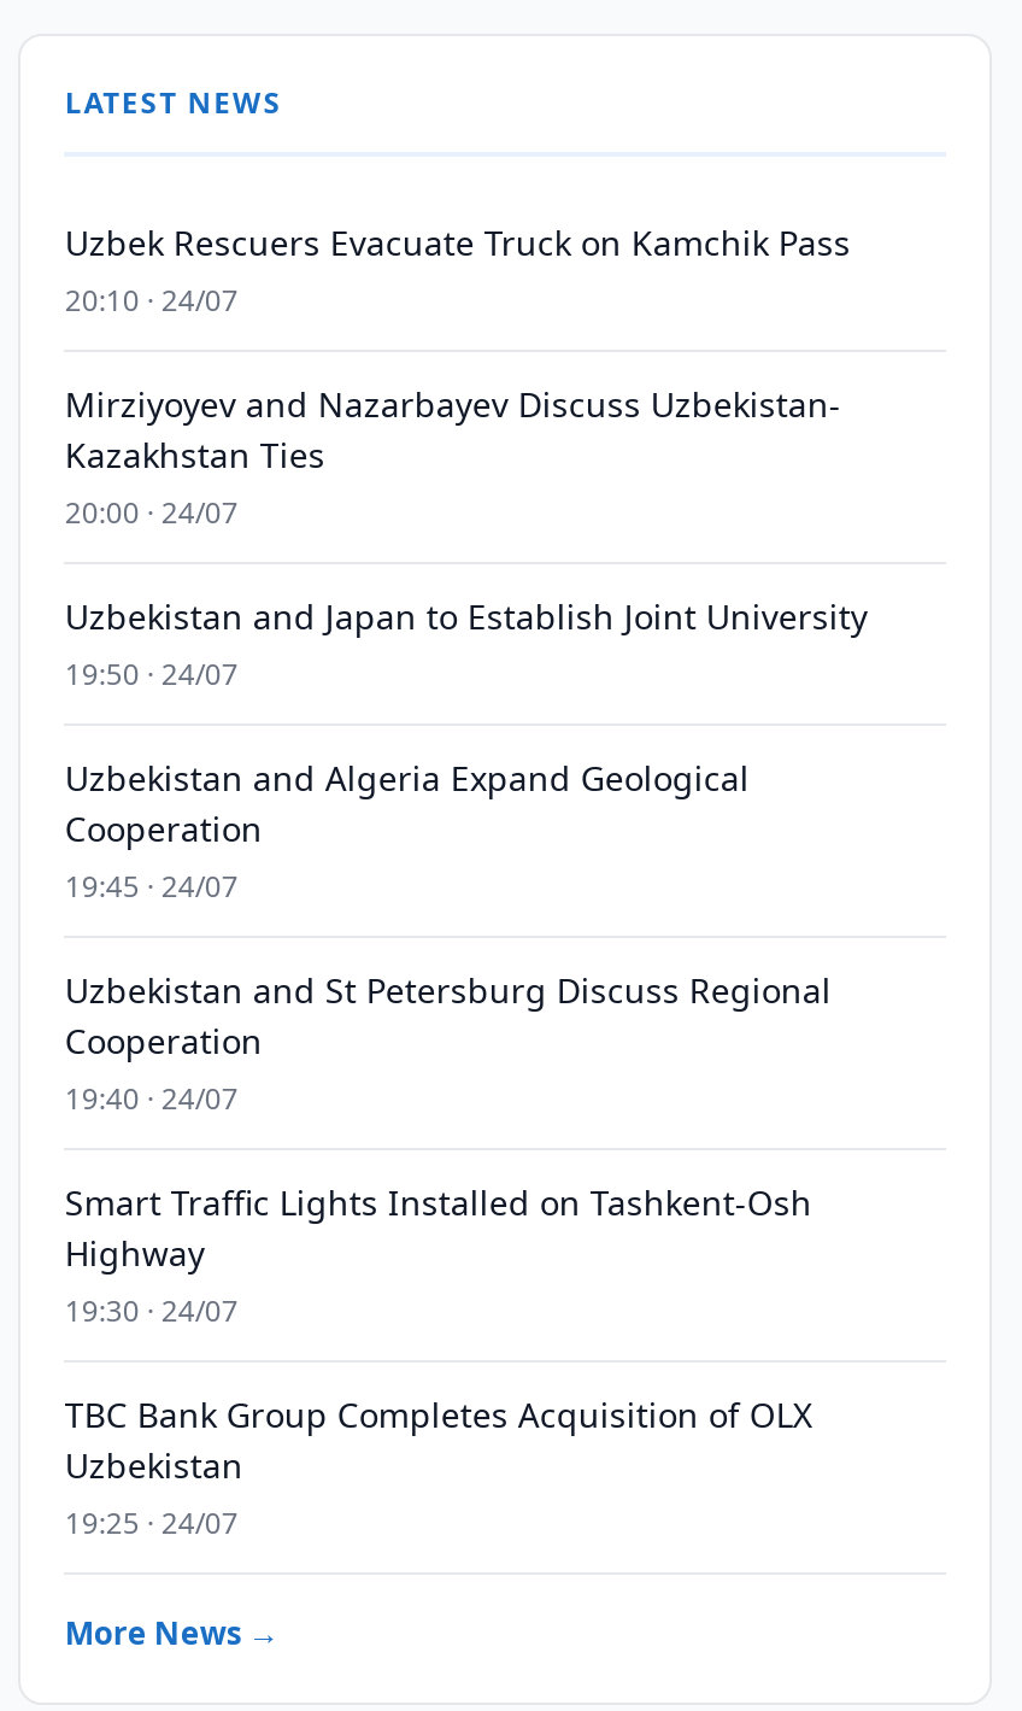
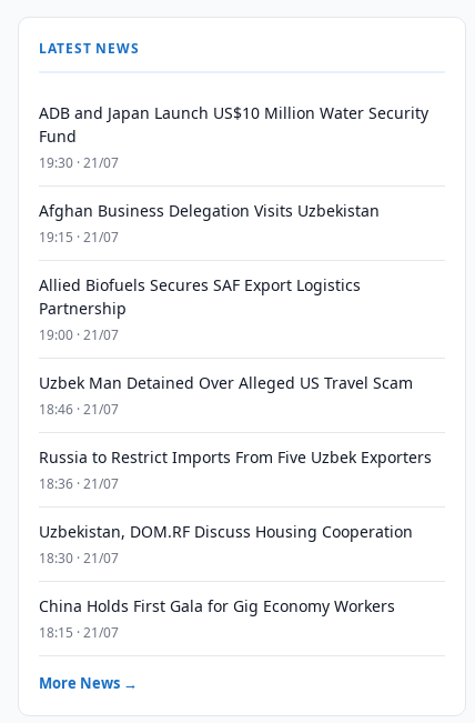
[65,219,851,321] Uzbek Rescuers Evacuate Truck on Kamchik Pass | 20:10 · 24/07 -> [39,102,429,172] ADB and Japan Launch US$10 Million Water Security | Fund | 19:30 · 21/07
[65,381,841,533] Mirziyoyev and Nazarbayev Discuss Uzbekistan- | Kazakhstan Ties | 20:00 · 24/07 -> [39,200,380,247] Afghan Business Delegation Visits Uzbekistan | 19:15 · 21/07
[65,593,867,695] Uzbekistan and Japan to Establish Joint University | 19:50 · 24/07 -> [39,274,361,344] Allied Biofuels Secures SAF Export Logistics | Partnership | 19:00 · 21/07
[65,755,749,907] Uzbekistan and Algeria Expand Geological | Cooperation | 19:45 · 24/07 -> [39,372,413,419] Uzbek Man Detained Over Alleged US Travel Scam | 18:46 · 21/07
[65,967,831,1119] Uzbekistan and St Petersburg Discuss Regional | Cooperation | 19:40 · 24/07 -> [39,446,432,493] Russia to Restrict Imports From Five Uzbek Exporters | 18:36 · 21/07
[65,1179,812,1331] Smart Traffic Lights Installed on Tashkent-Osh | Highway | 19:30 · 24/07 -> [39,521,413,568] Uzbekistan, DOM.RF Discuss Housing Cooperation | 18:30 · 21/07
[65,1391,812,1543] TBC Bank Group Completes Acquisition of OLX | Uzbekistan | 19:25 · 24/07 -> [39,595,396,642] China Holds First Gala for Gig Economy Workers | 18:15 · 21/07

